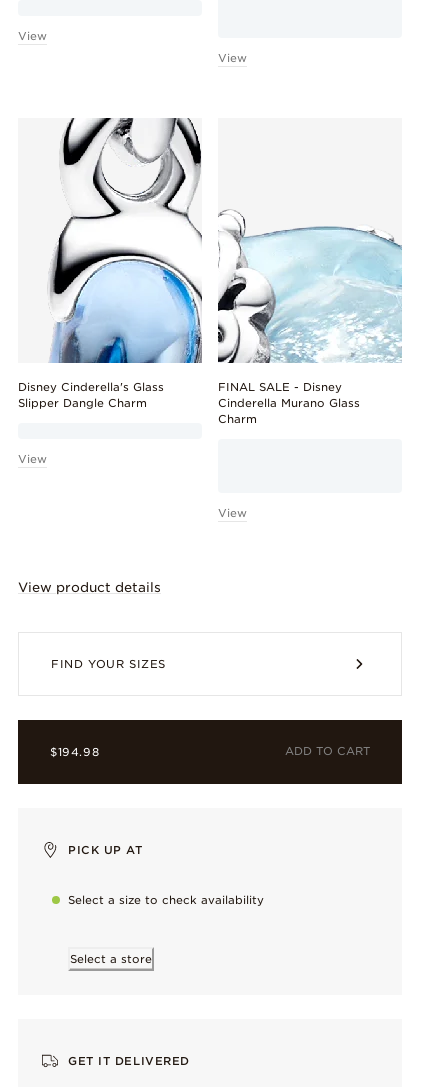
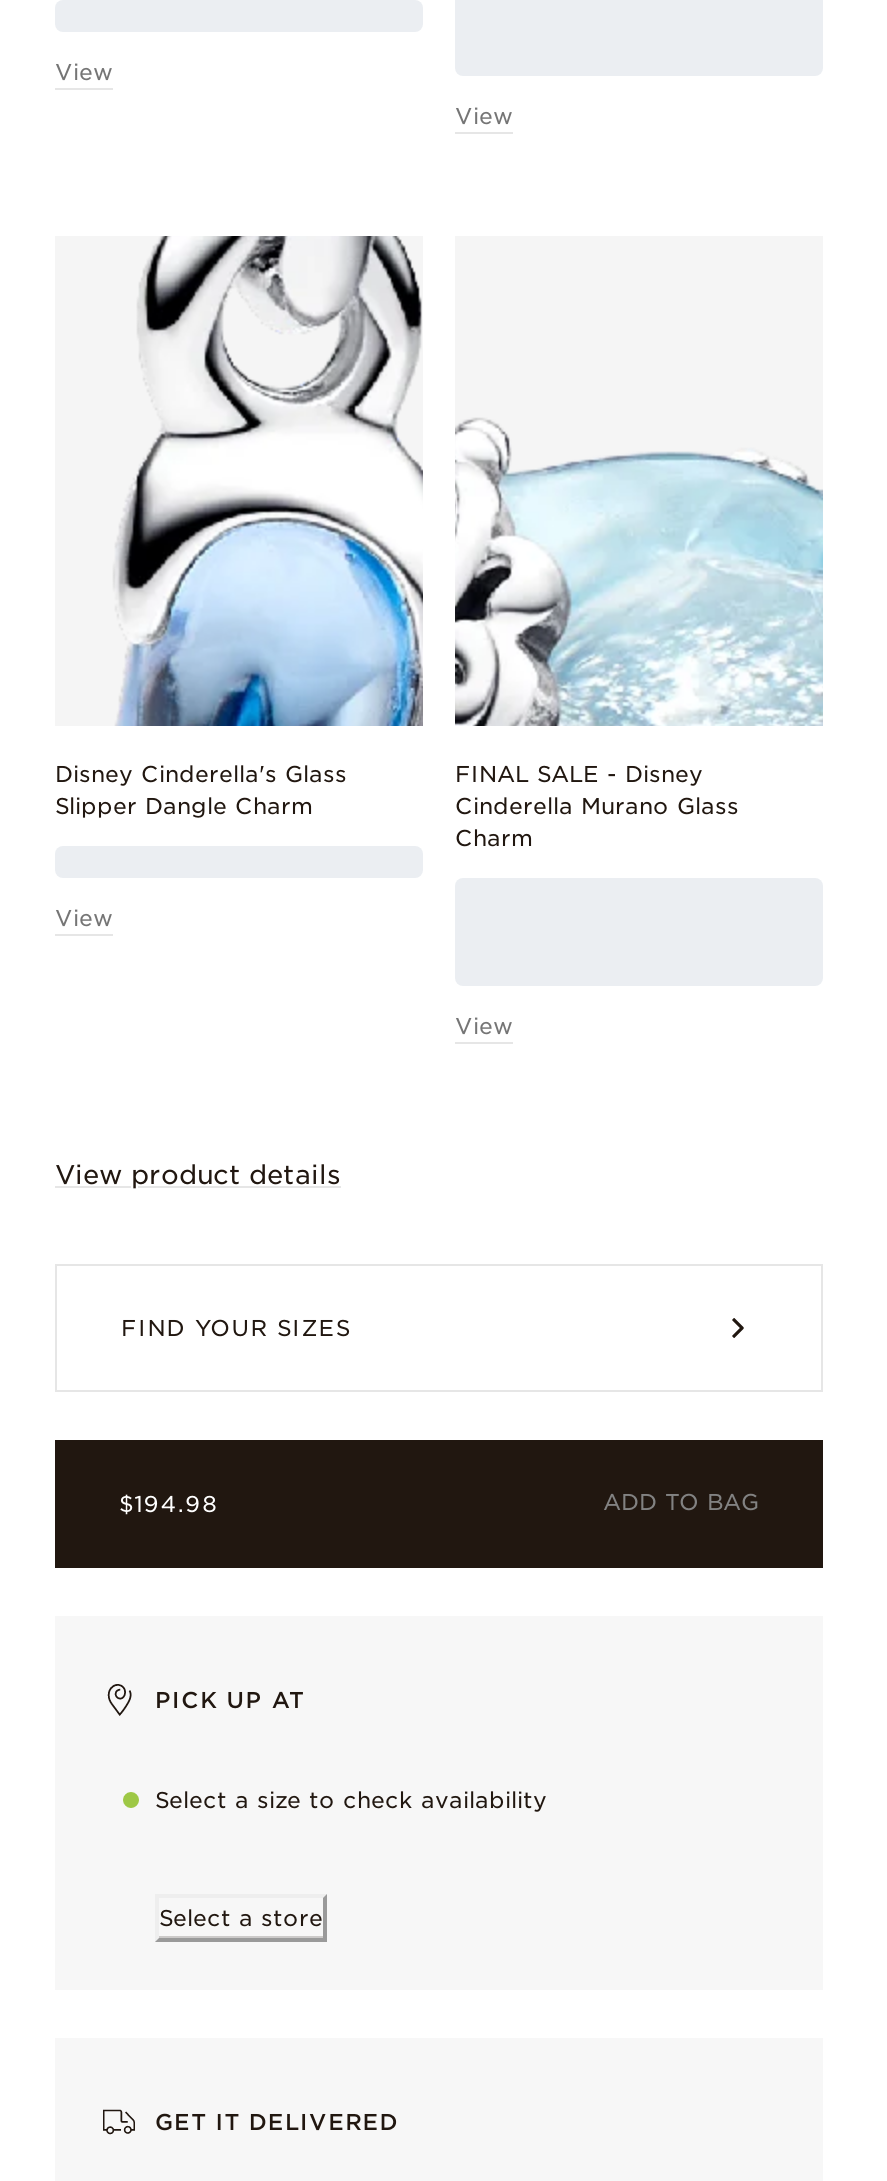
[285,744,370,758] ADD TO CART -> [603,1489,759,1517] ADD TO BAG

